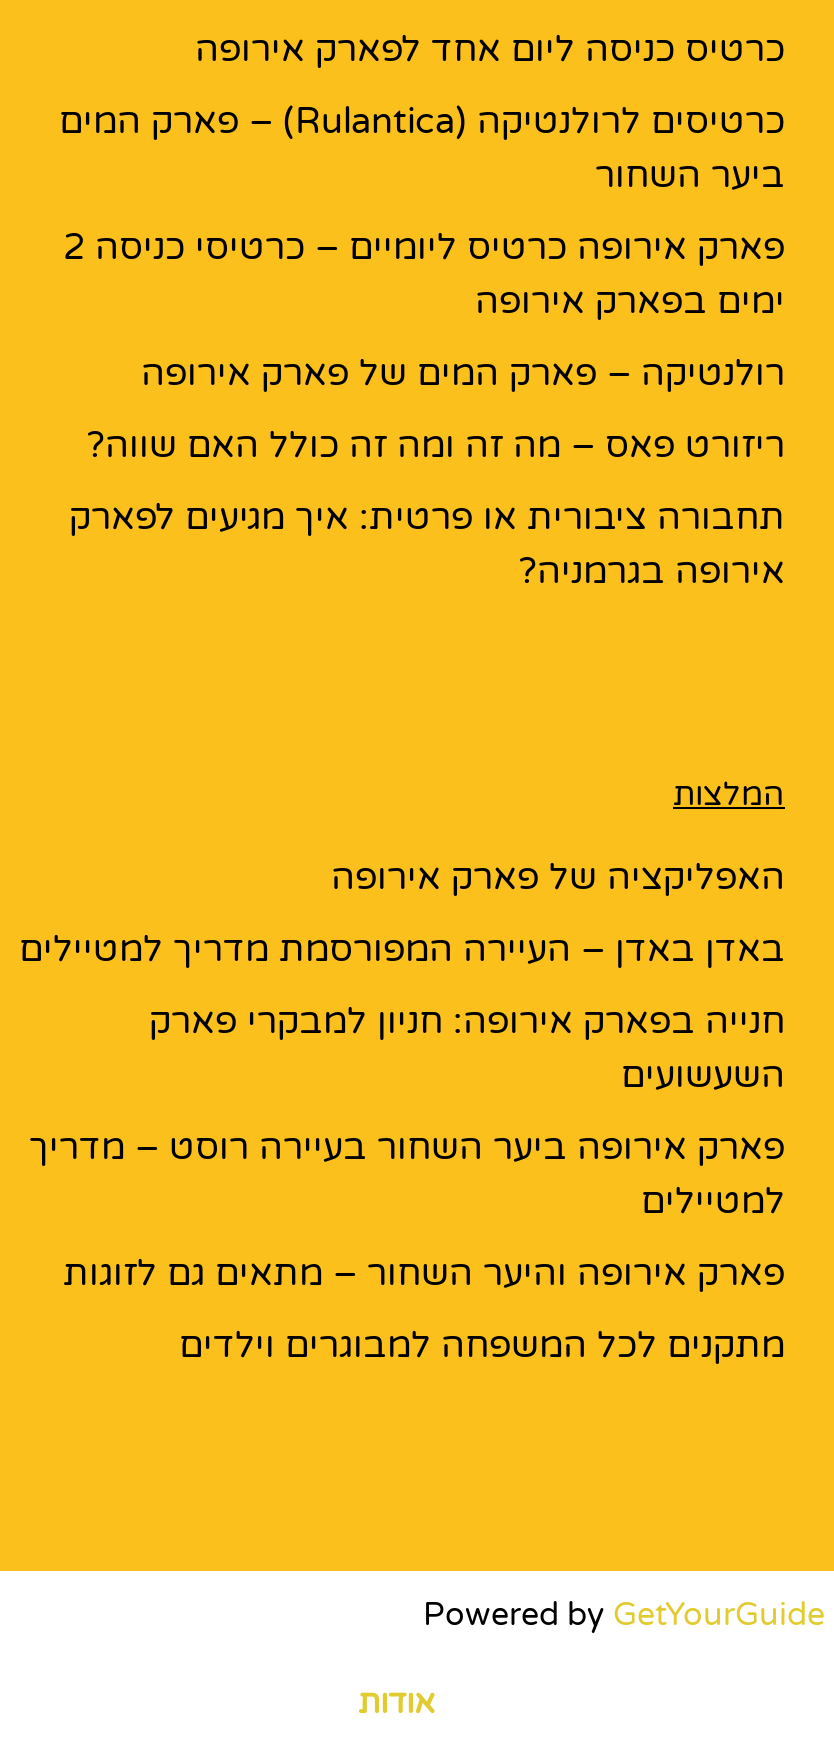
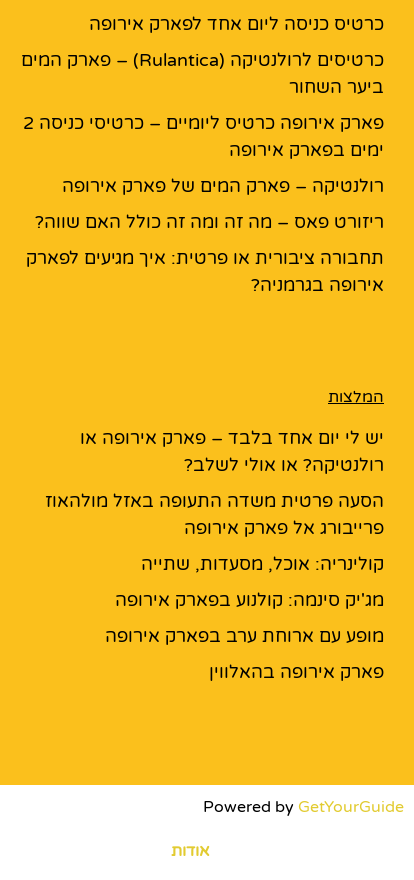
[331,854,785,898] האפליקציה של פארק אירופה -> [80,426,384,475] יש לי יום אחד בלבד – פארק אירופה או | רולנטיקה? או אולי לשלב?
[19,926,785,970] באדן באדן – העיירה המפורסמת מדריך למטיילים -> [45,489,384,538] הסעה פרטית משדה התעופה באזל מולהאוז | פרייבורג אל פארק אירופה
[149,998,785,1096] חנייה בפארק אירופה: חניון למבקרי פארק | השעשועים -> [141,552,384,574] קולינריה: אוכל, מסעדות, שתייה
[29,1124,785,1222] פארק אירופה ביער השחור בעיירה רוסט – מדריך | למטיילים -> [115,588,384,610] מג'יק סינמה: קולנוע בפארק אירופה
[63,1250,785,1294] פארק אירופה והיער השחור – מתאים גם לזוגות -> [105,624,384,646] מופע עם ארוחת ערב בפארק אירופה
[179,1322,785,1366] מתקנים לכל המשפחה למבוגרים וילדים -> [209,660,384,682] פארק אירופה בהאלווין

